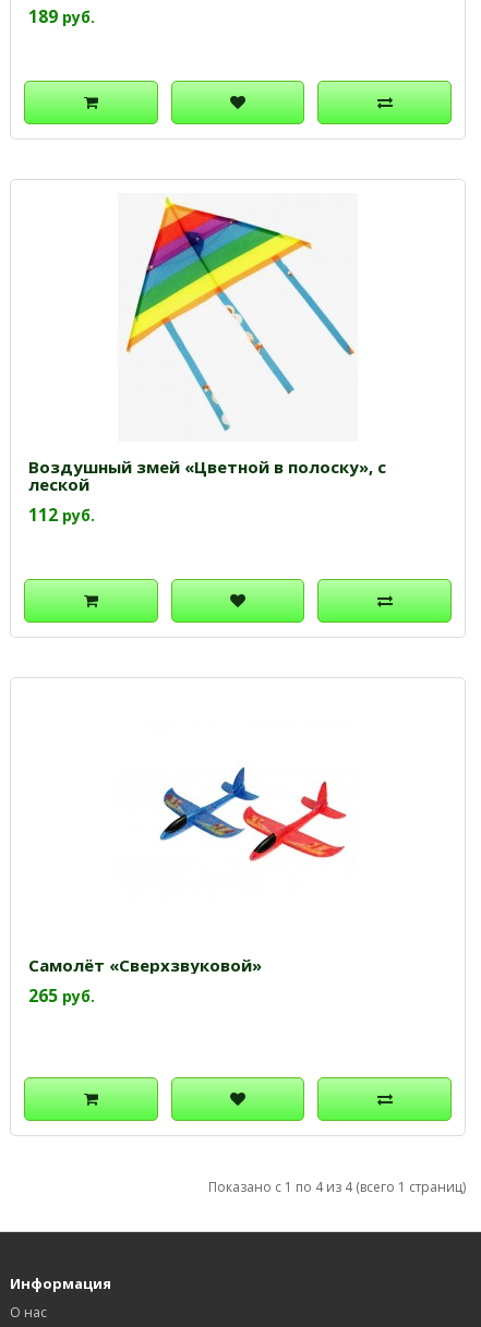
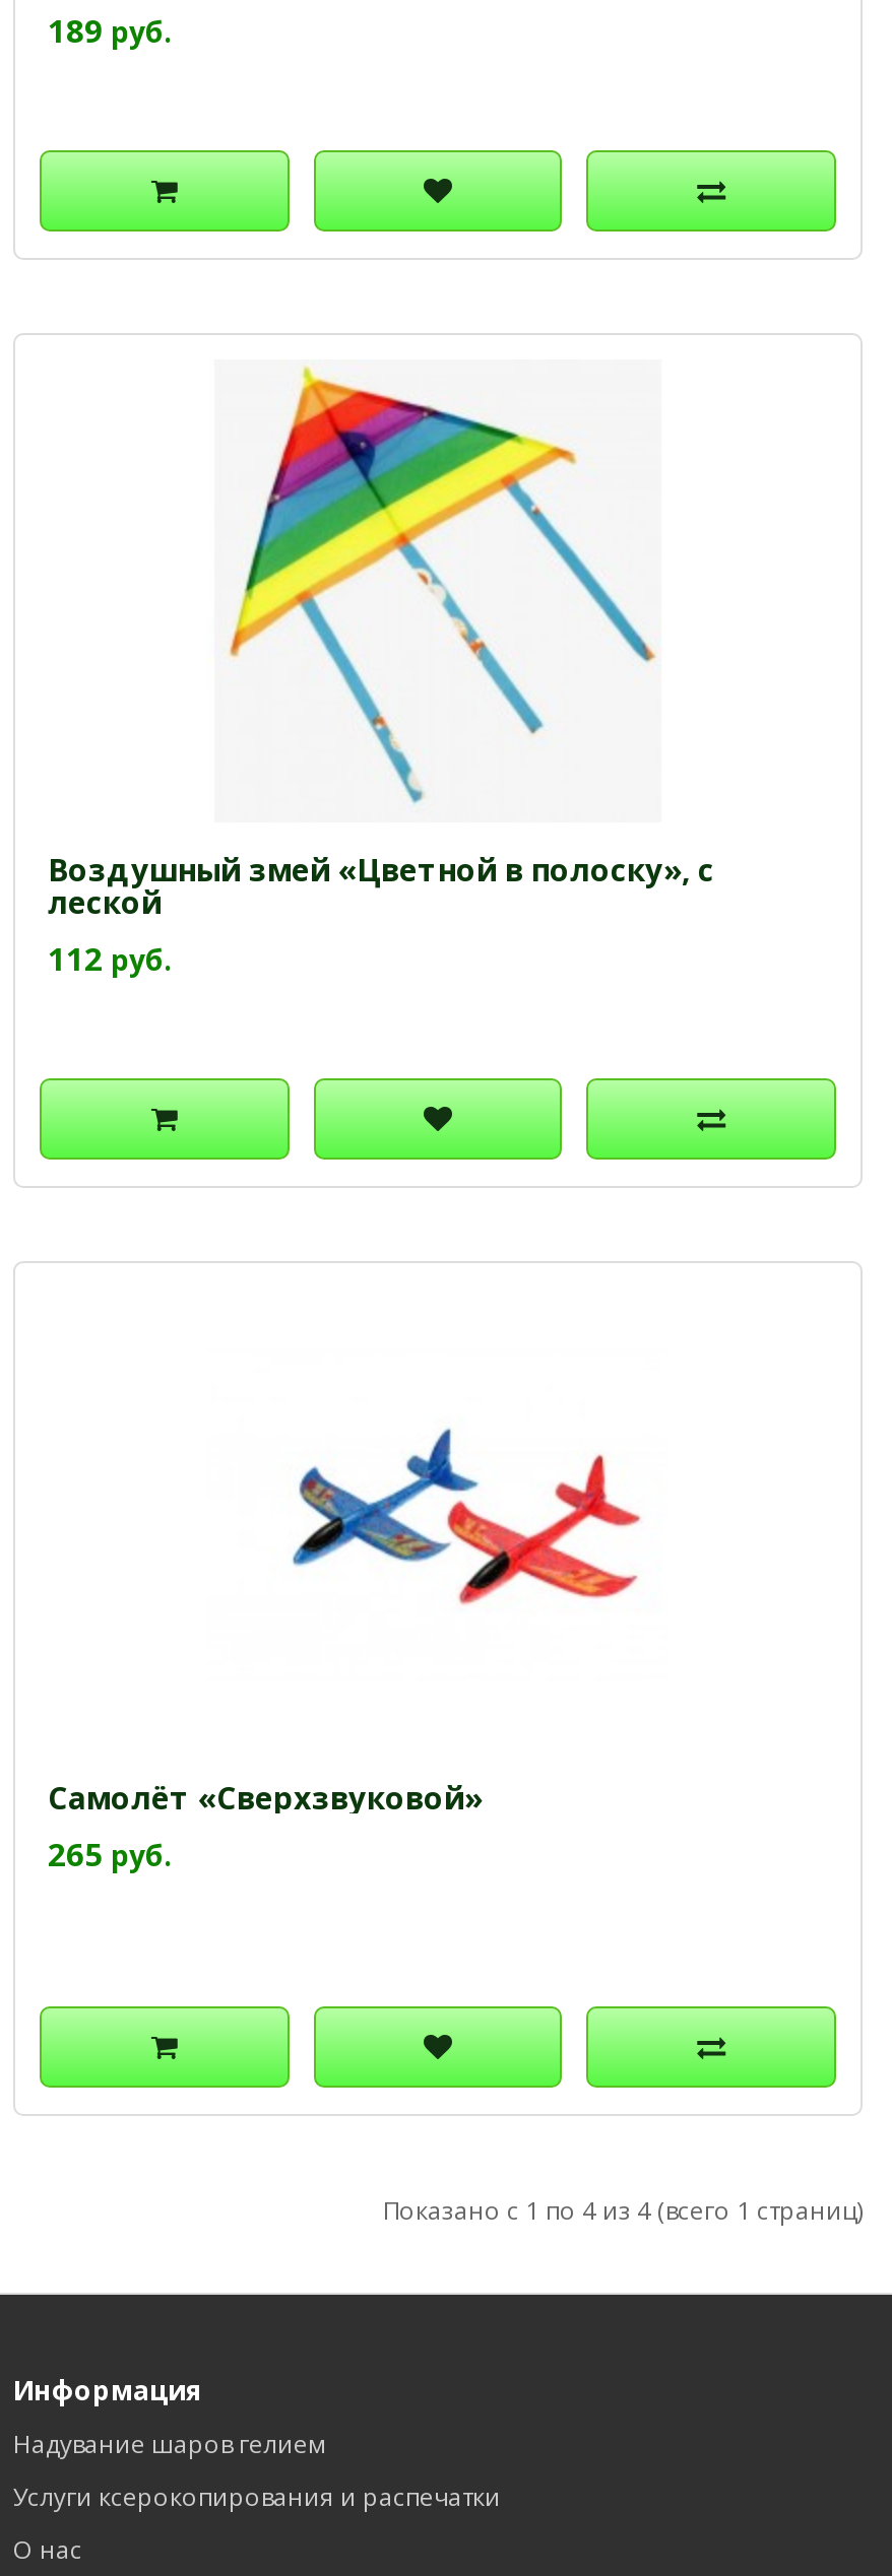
none -> [13,2427,501,2514] Надувание шаров гелием | Услуги ксерокопирования и распечатки

